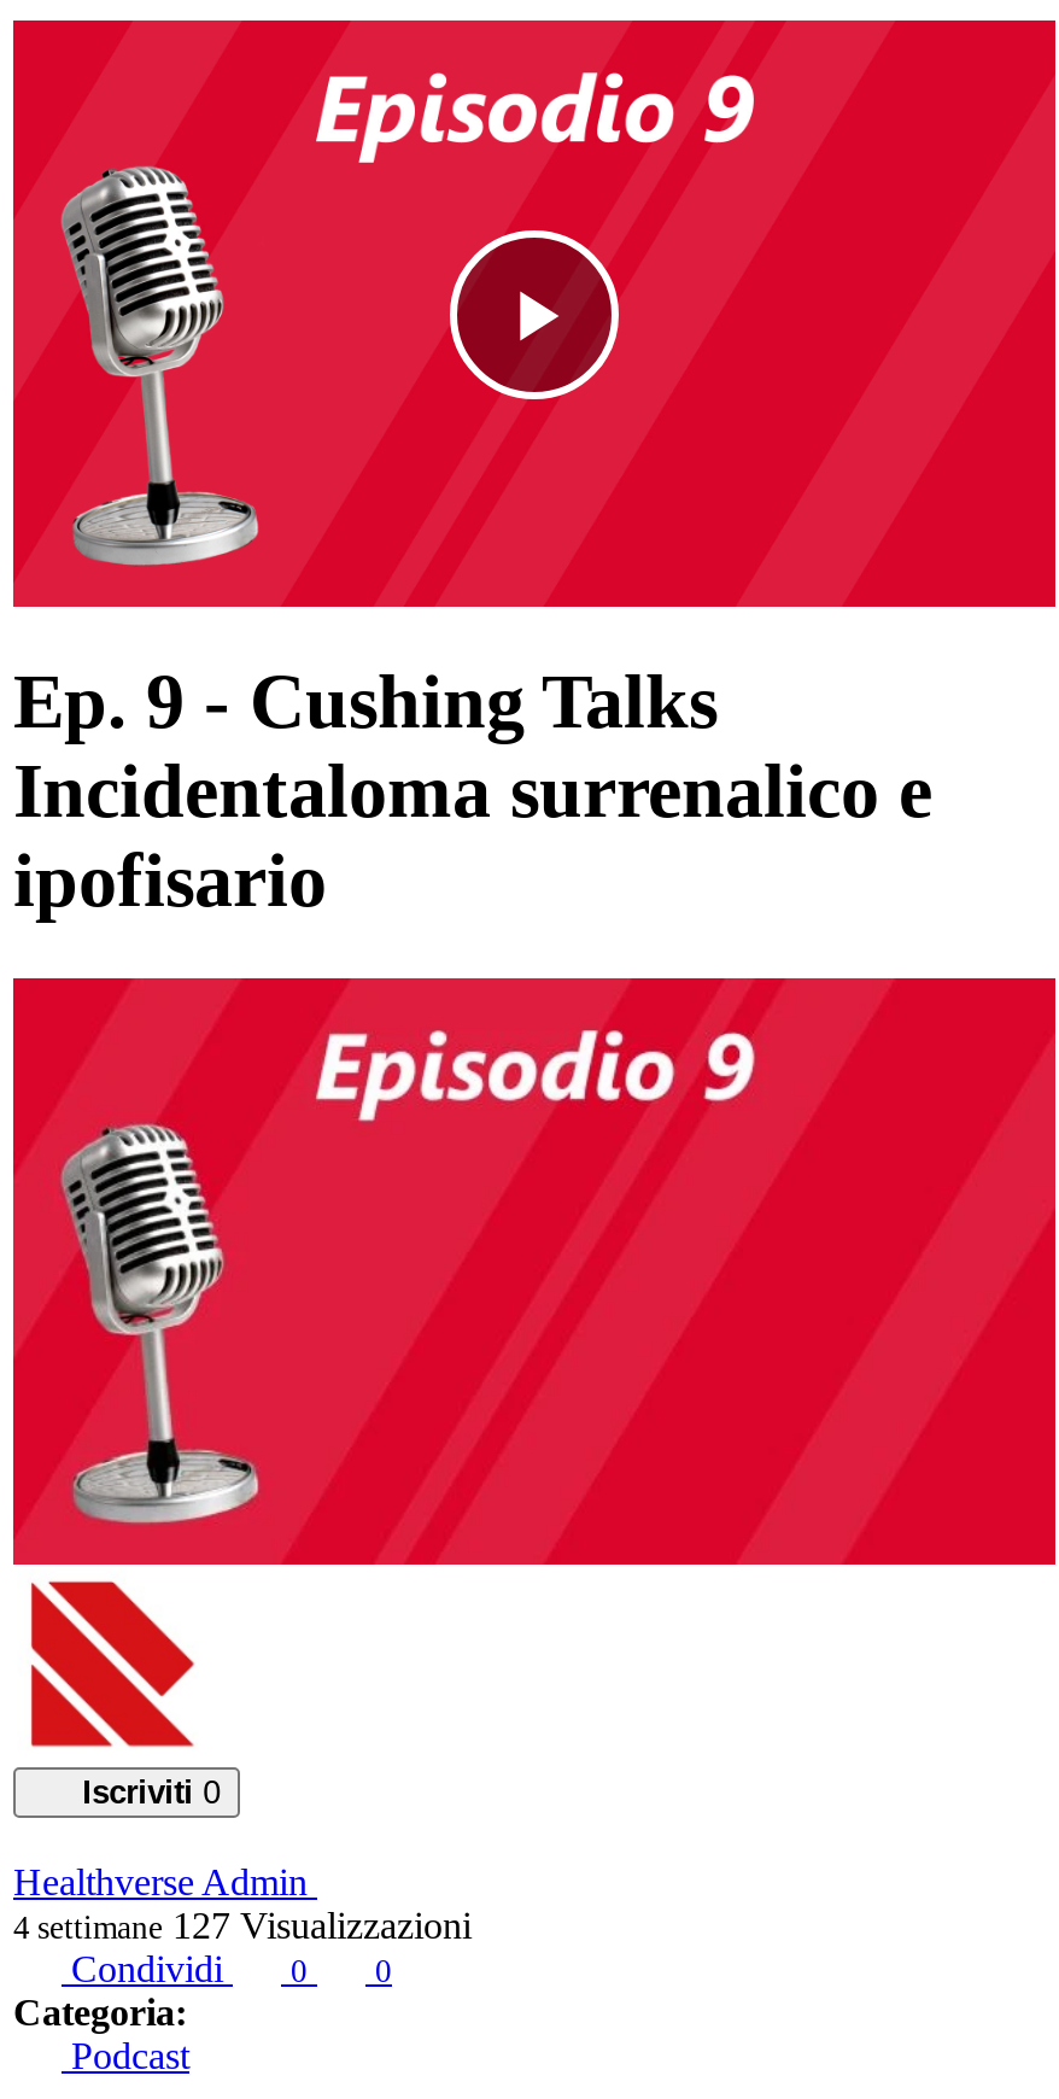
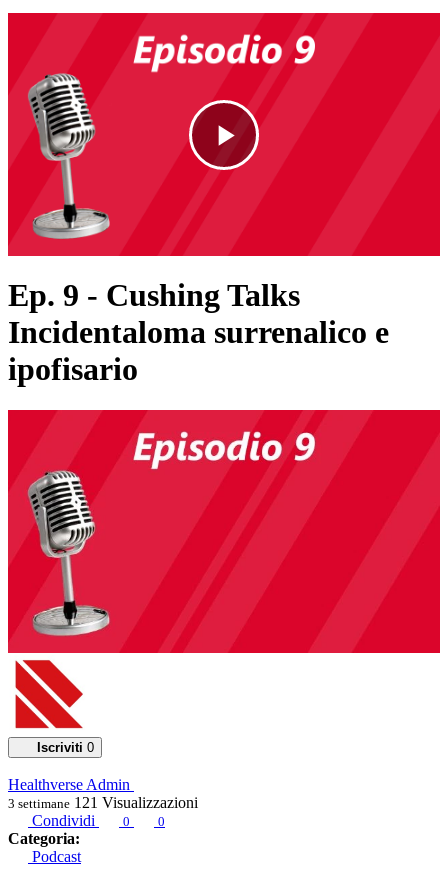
[13,1905,472,1946] 4 settimane 127 Visualizzazioni -> [8,794,198,811] 3 settimane 121 Visualizzazioni

